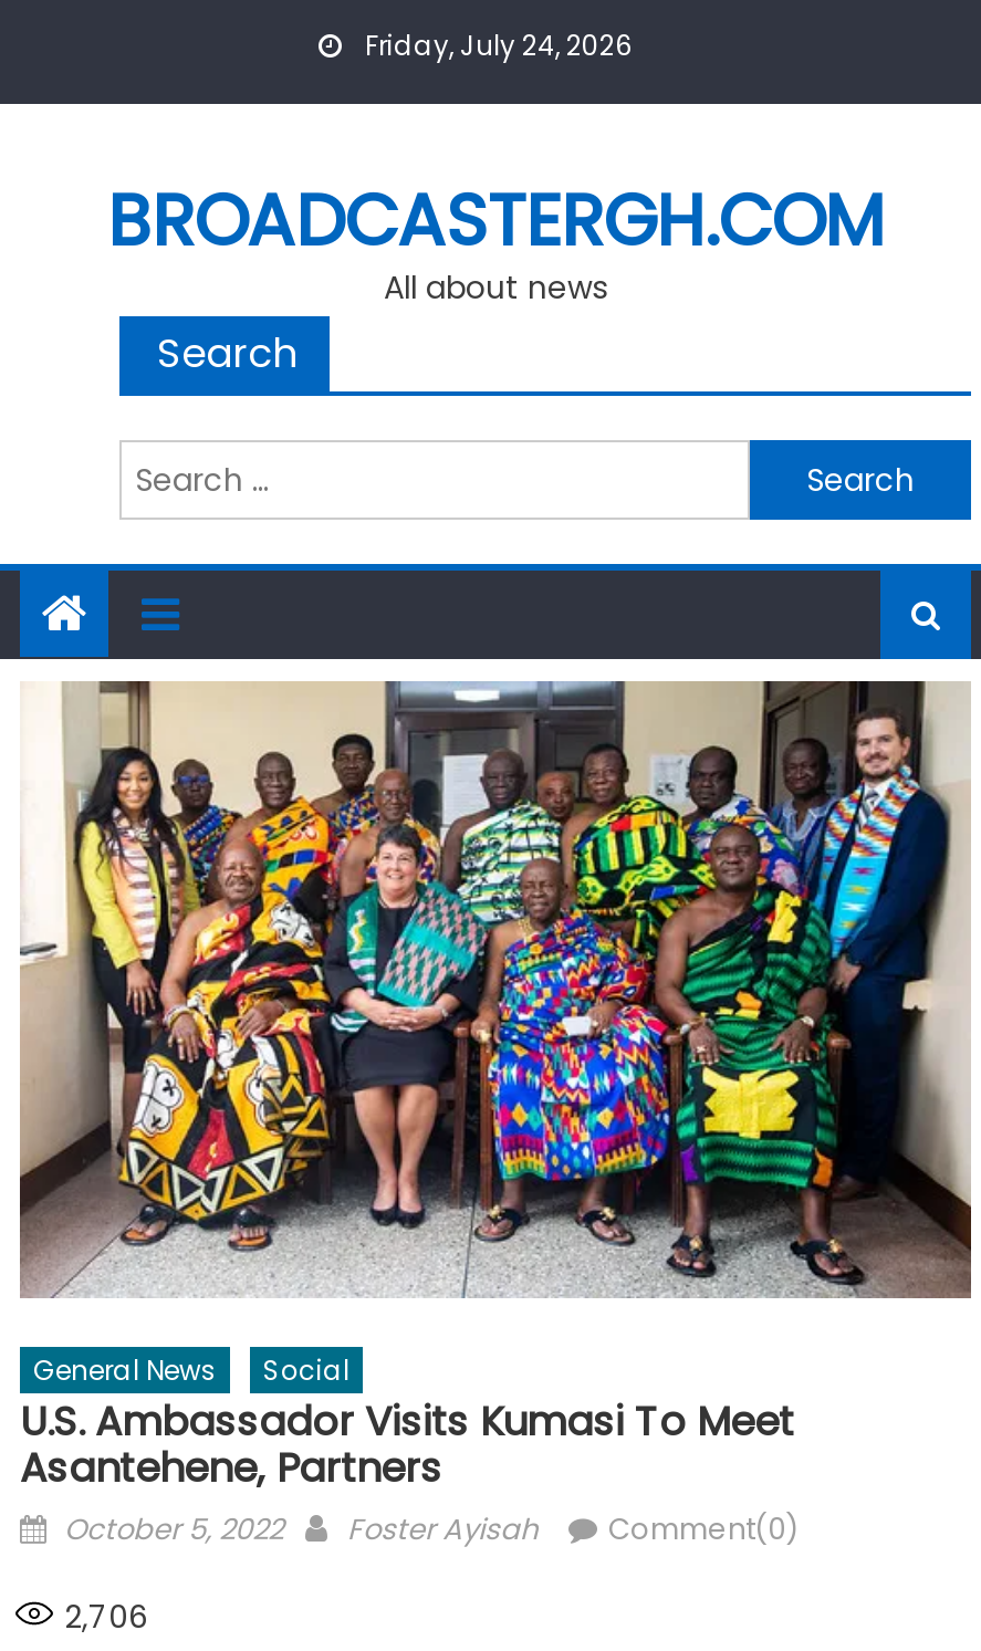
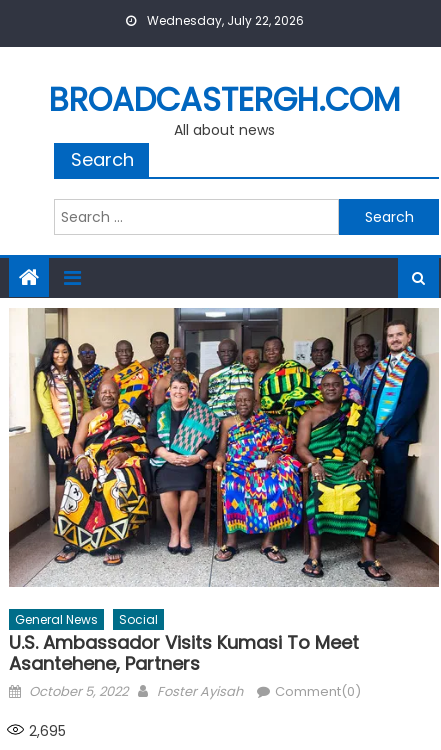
[358,27,633,64] Friday, July 24, 2026 -> [144,12,304,29] Wednesday, July 22, 2026
[64,1594,148,1638] 2,706 -> [29,721,66,741] 2,695

